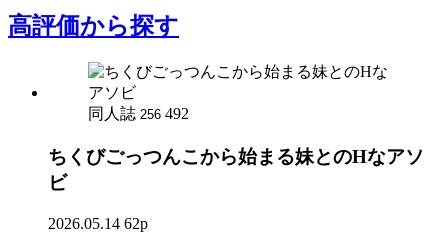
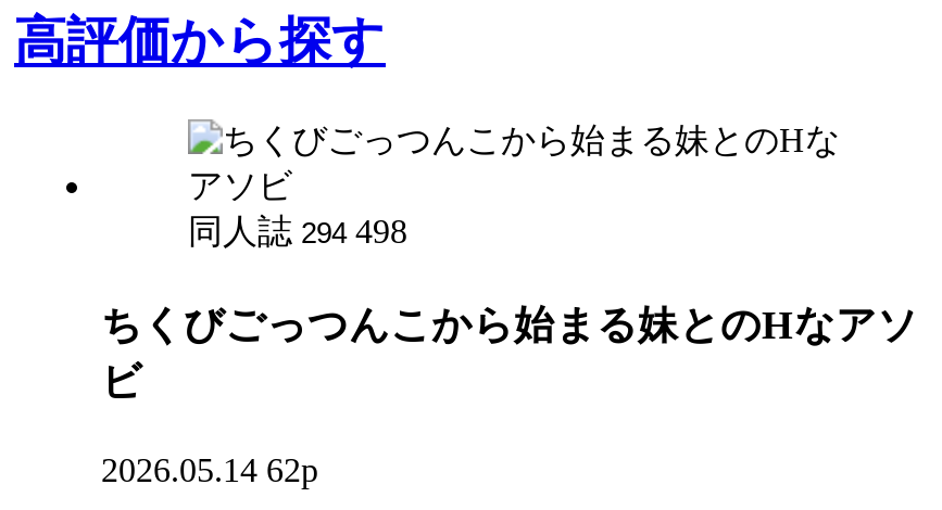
[88,105,189,122] 同人誌 256 492 -> [188,213,407,250] 同人誌 294 498

